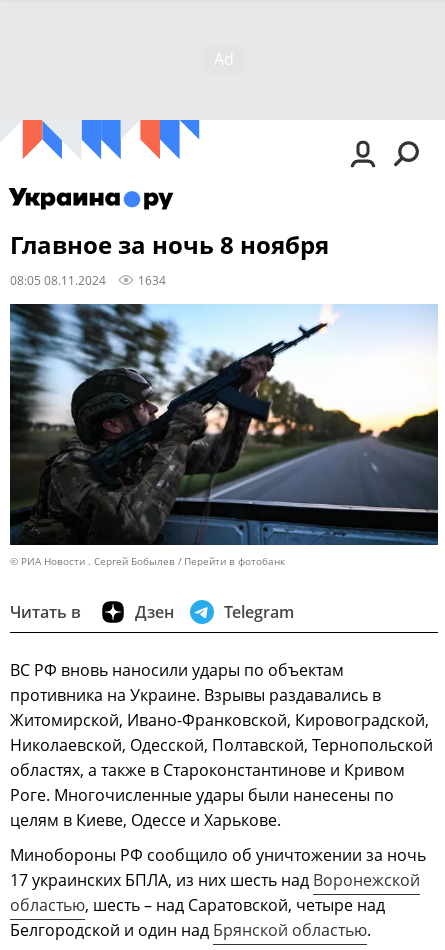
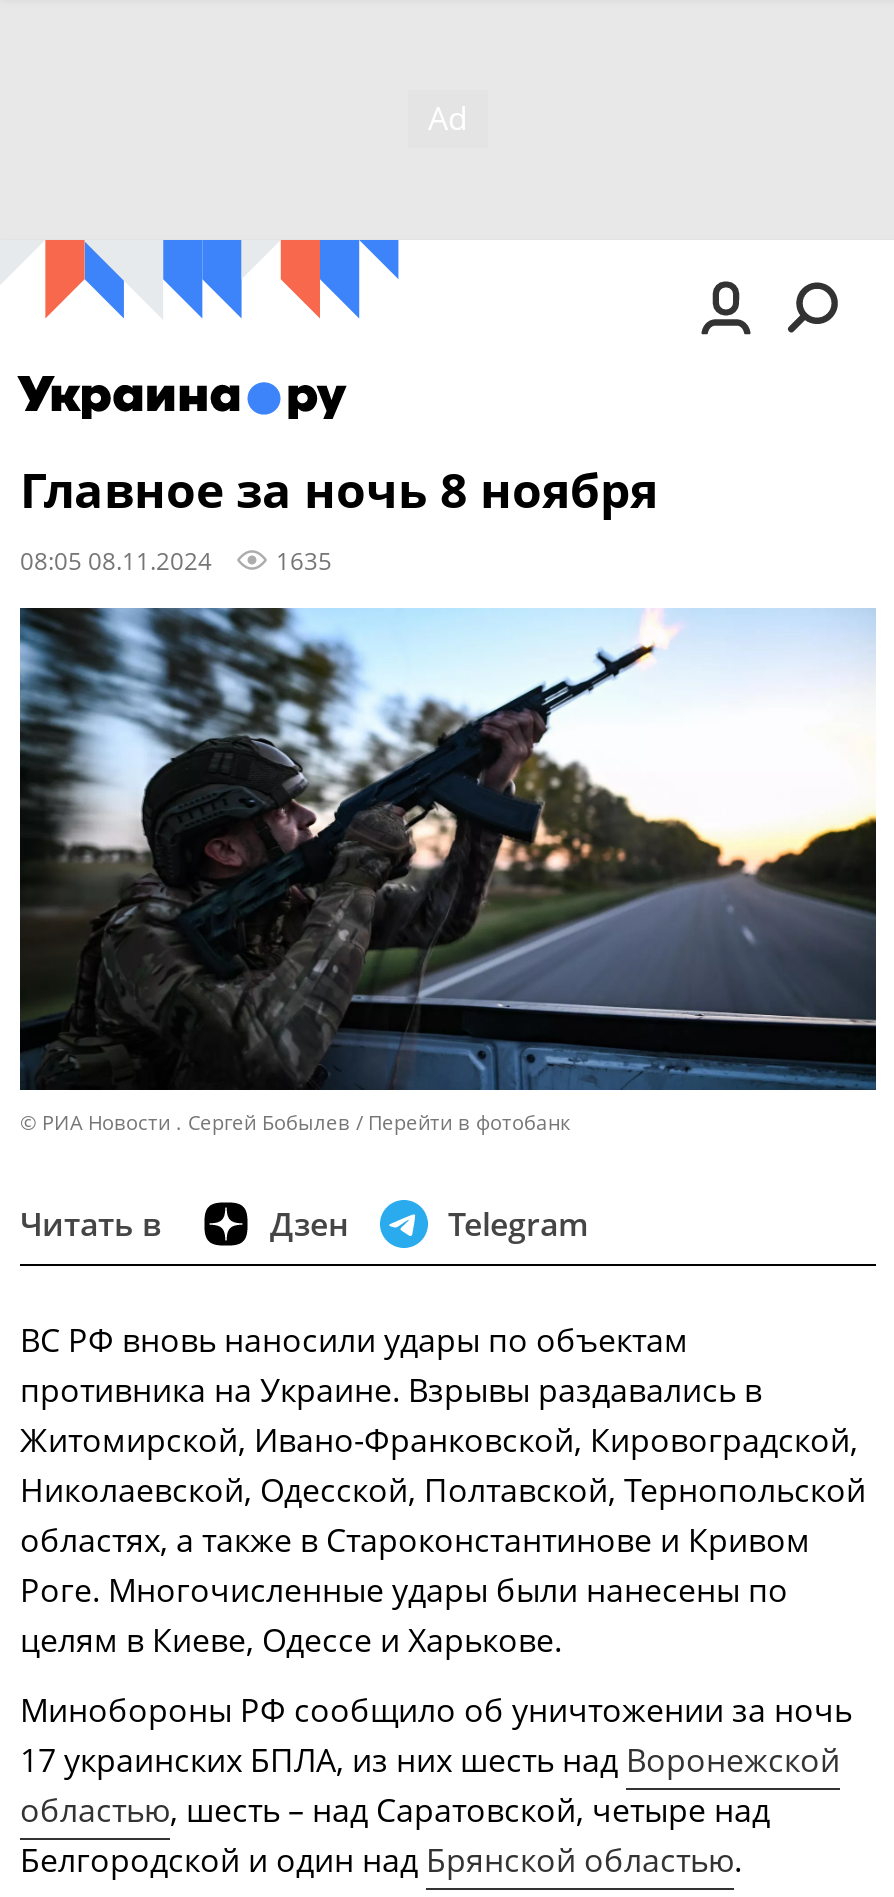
[10,272,166,288] 08:05 08.11.2024 1634 -> [20,544,332,576] 08:05 08.11.2024 1635

